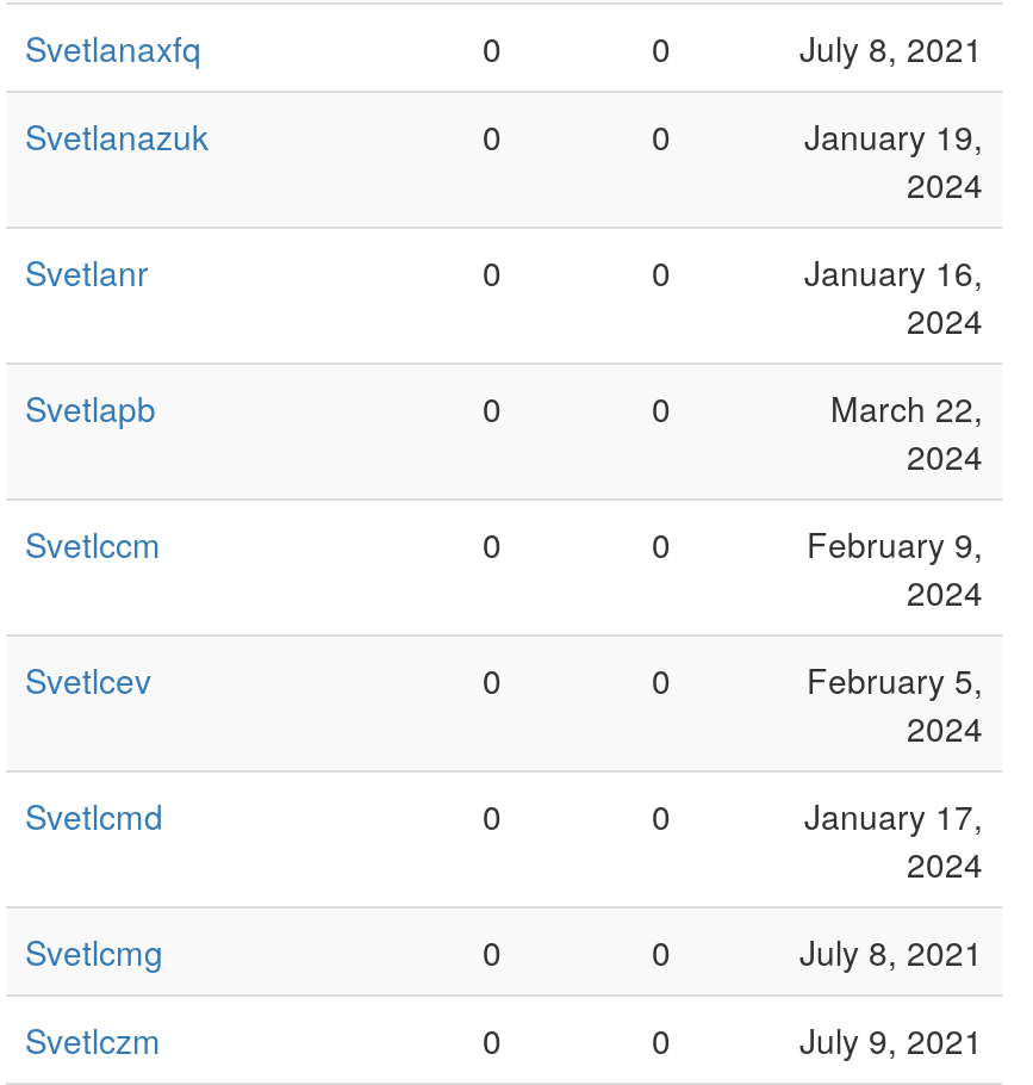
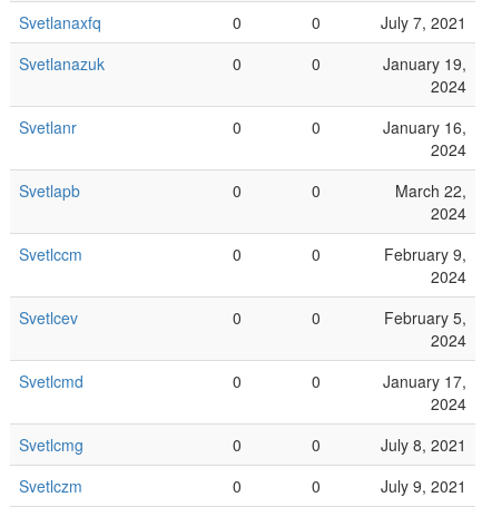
[799,24,983,72] July 8, 2021 -> [381,11,466,33] July 7, 2021

